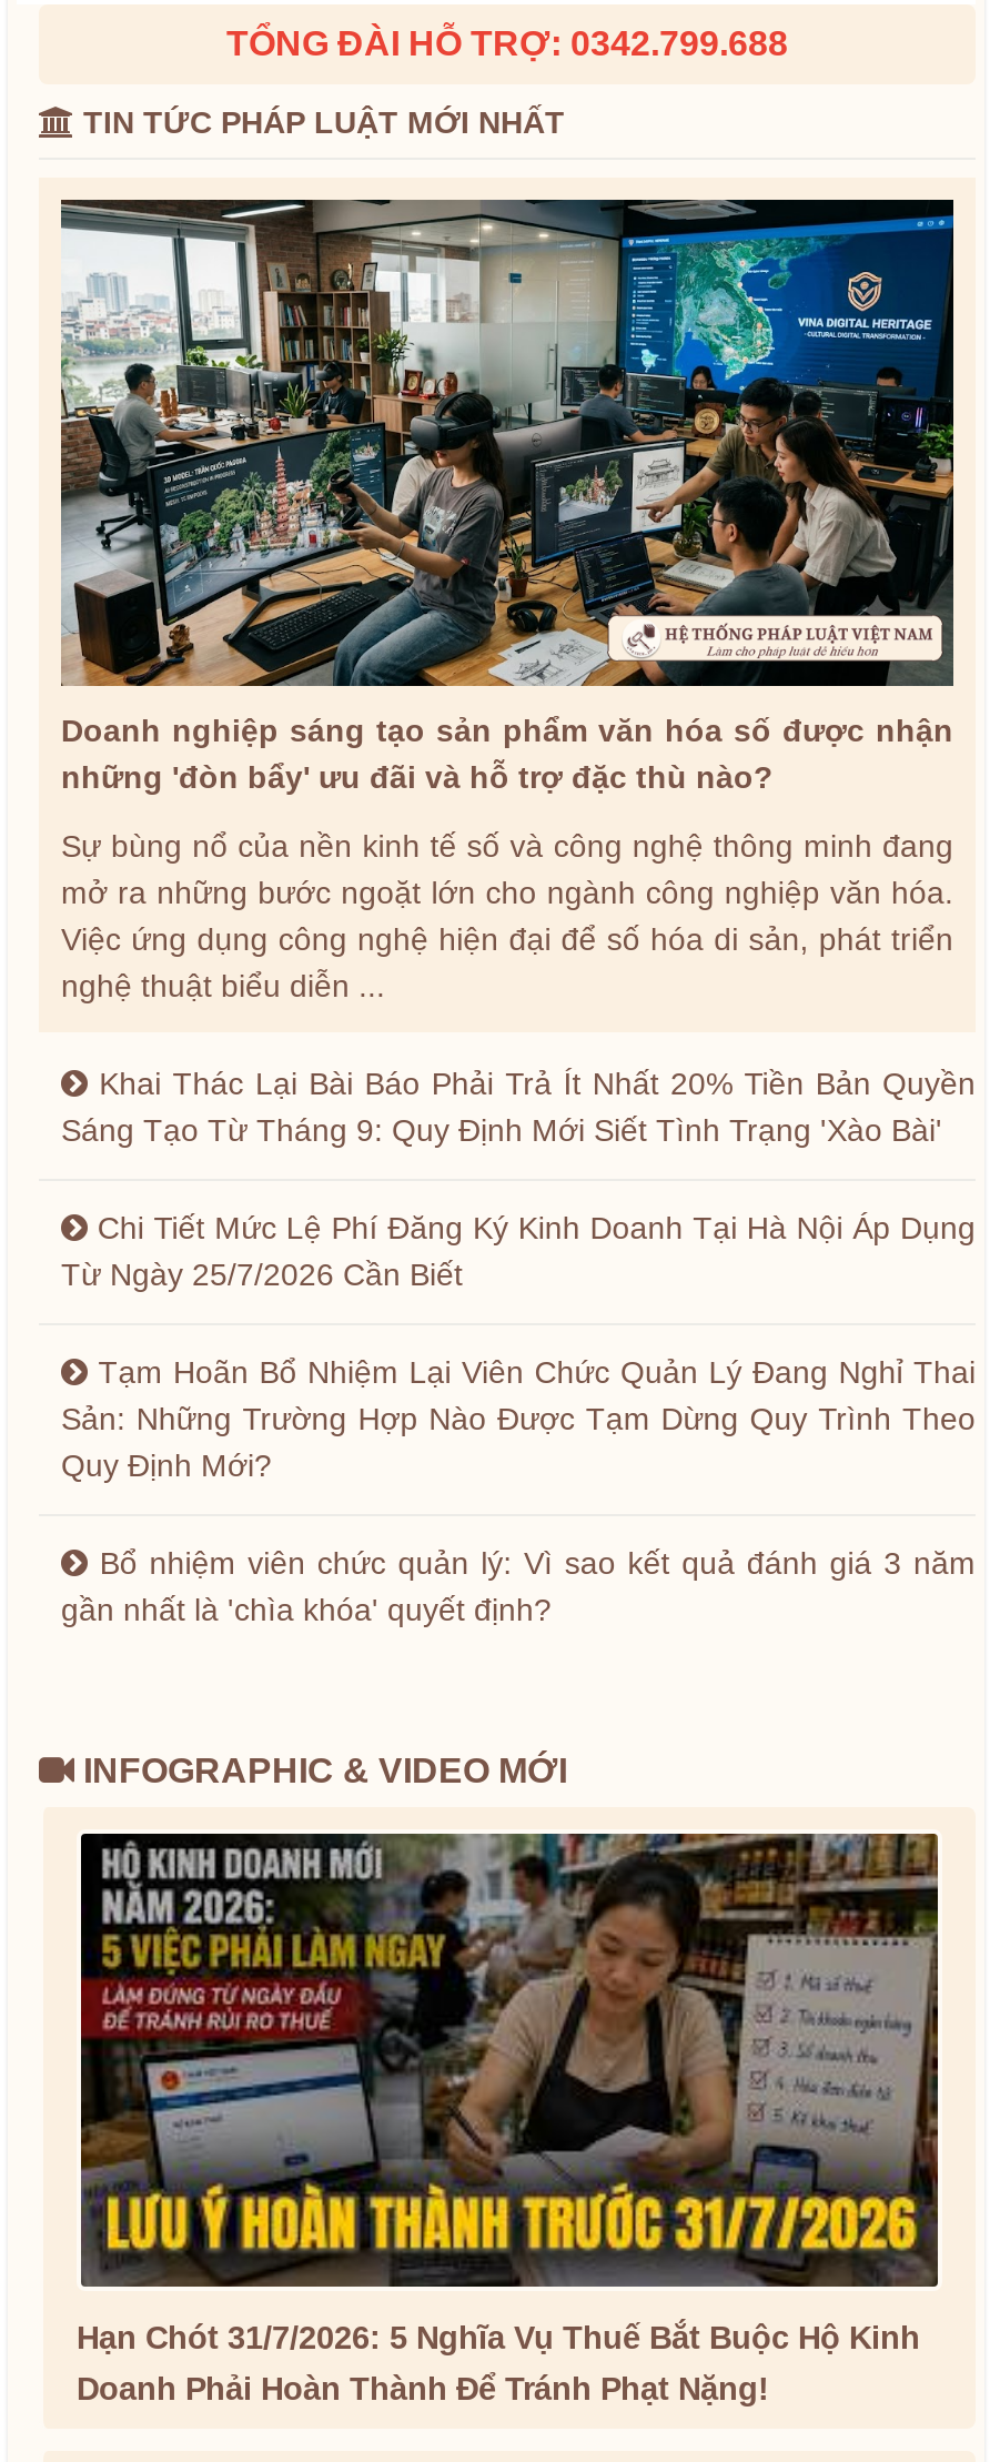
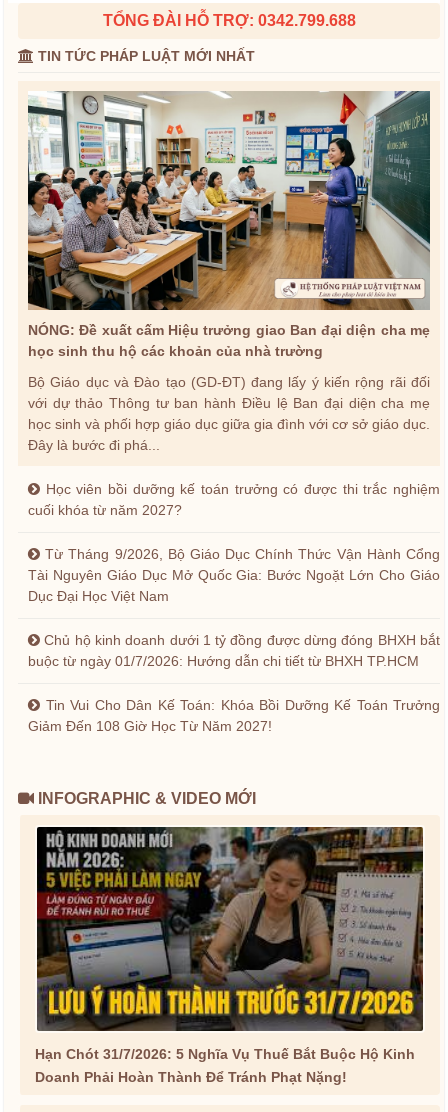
[59,198,956,796] [image] | Doanh nghiệp sáng tạo sản phẩm văn hóa số được nhận | những 'đòn bẩy' ưu đãi và hỗ trợ đặc thù nào? -> [27,90,431,359] [image] | NÓNG: Đề xuất cấm Hiệu trưởng giao Ban đại diện cha mẹ | học sinh thu hộ các khoản của nhà trường
[61,829,953,1004] Sự bùng nổ của nền kinh tế số và công nghệ thông minh đang | mở ra những bước ngoặt lớn cho ngành công nghiệp văn hóa. | Việc ứng dụng công nghệ hiện đại để số hóa di sản, phát triển | nghệ thuật biểu diễn ... -> [28,374,430,453] Bộ Giáo dục và Đào tạo (GD-ĐT) đang lấy ý kiến rộng rãi đối | với dự thảo Thông tư ban hành Điều lệ Ban đại diện cha mẹ | học sinh và phối hợp giáo dục giữa gia đình với cơ sở giáo dục. | Đây là bước đi phá...
[61,1066,976,1149] Khai Thác Lại Bài Báo Phải Trả Ít Nhất 20% Tiền Bản Quyền | Sáng Tạo Từ Tháng 9: Quy Định Mới Siết Tình Trạng 'Xào Bài' -> [28,481,440,518] Học viên bồi dưỡng kế toán trưởng có được thi trắc nghiệm | cuối khóa từ năm 2027?
[61,1211,976,1293] Chi Tiết Mức Lệ Phí Đăng Ký Kinh Doanh Tại Hà Nội Áp Dụng | Từ Ngày 25/7/2026 Cần Biết -> [28,546,440,604] Từ Tháng 9/2026, Bộ Giáo Dục Chính Thức Vận Hành Cổng | Tài Nguyên Giáo Dục Mở Quốc Gia: Bước Ngoặt Lớn Cho Giáo | Dục Đại Học Việt Nam
[61,1355,976,1484] Tạm Hoãn Bổ Nhiệm Lại Viên Chức Quản Lý Đang Nghỉ Thai | Sản: Những Trường Hợp Nào Được Tạm Dừng Quy Trình Theo | Quy Định Mới? -> [28,632,440,669] Chủ hộ kinh doanh dưới 1 tỷ đồng được dừng đóng BHXH bắt | buộc từ ngày 01/7/2026: Hướng dẫn chi tiết từ BHXH TP.HCM
[61,1546,976,1628] Bổ nhiệm viên chức quản lý: Vì sao kết quả đánh giá 3 năm | gần nhất là 'chìa khóa' quyết định? -> [28,697,440,734] Tin Vui Cho Dân Kế Toán: Khóa Bồi Dưỡng Kế Toán Trưởng | Giảm Đến 108 Giờ Học Từ Năm 2027!

